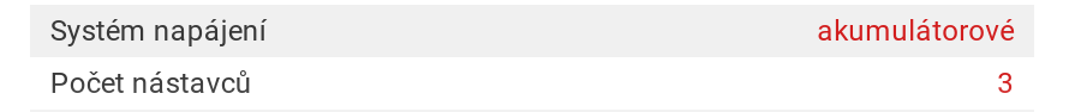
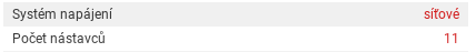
[817,14,1014,47] akumulátorové -> [423,6,459,22] síťové
[997,66,1014,100] 3 -> [443,31,459,46] 11

